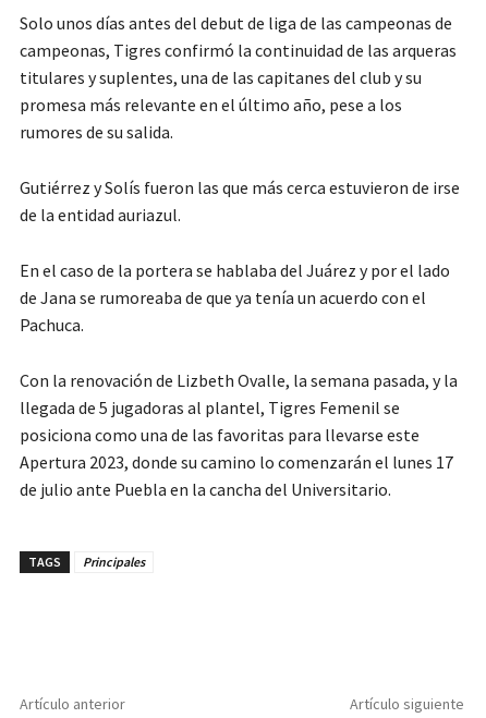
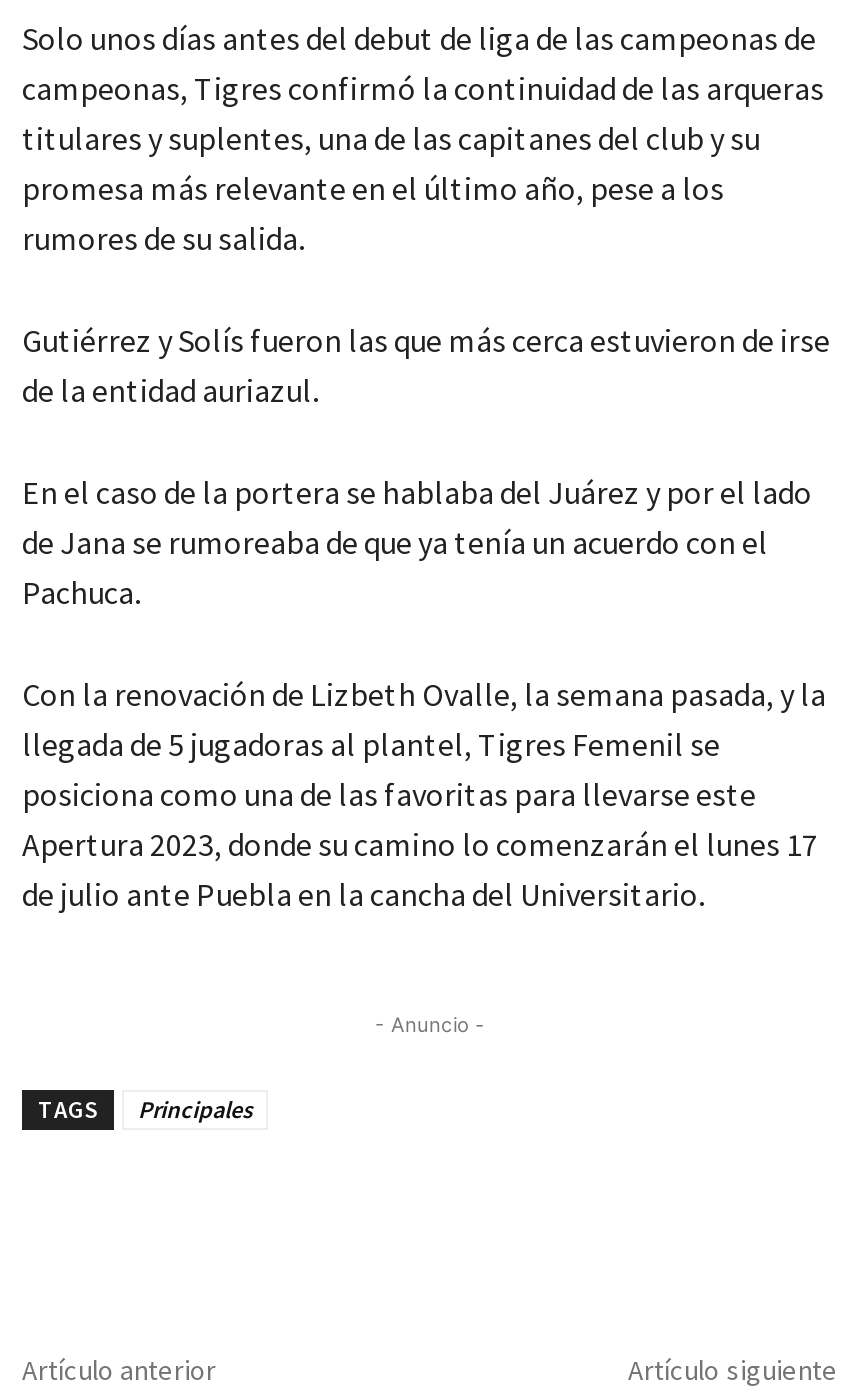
none -> [375,1012,485,1036] - Anuncio -

